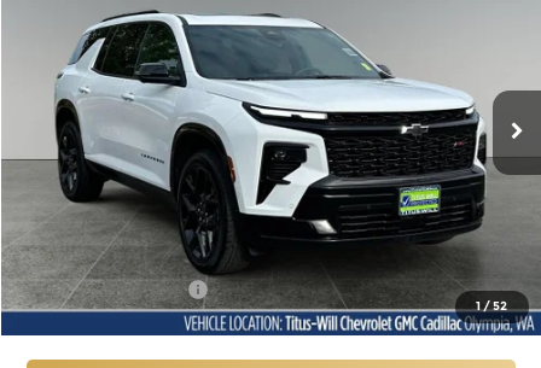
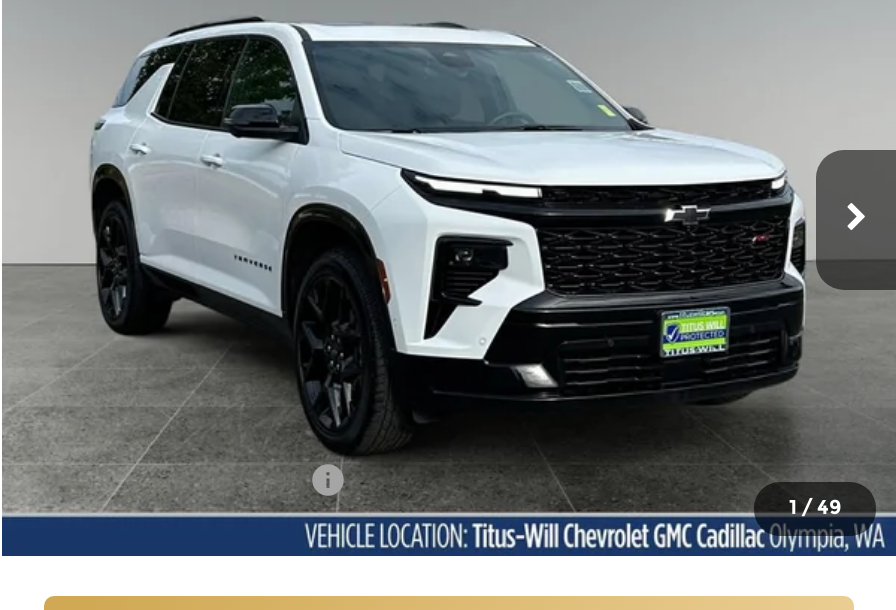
[476,298,508,313] 1 / 52 -> [789,494,841,520] 1 / 49

